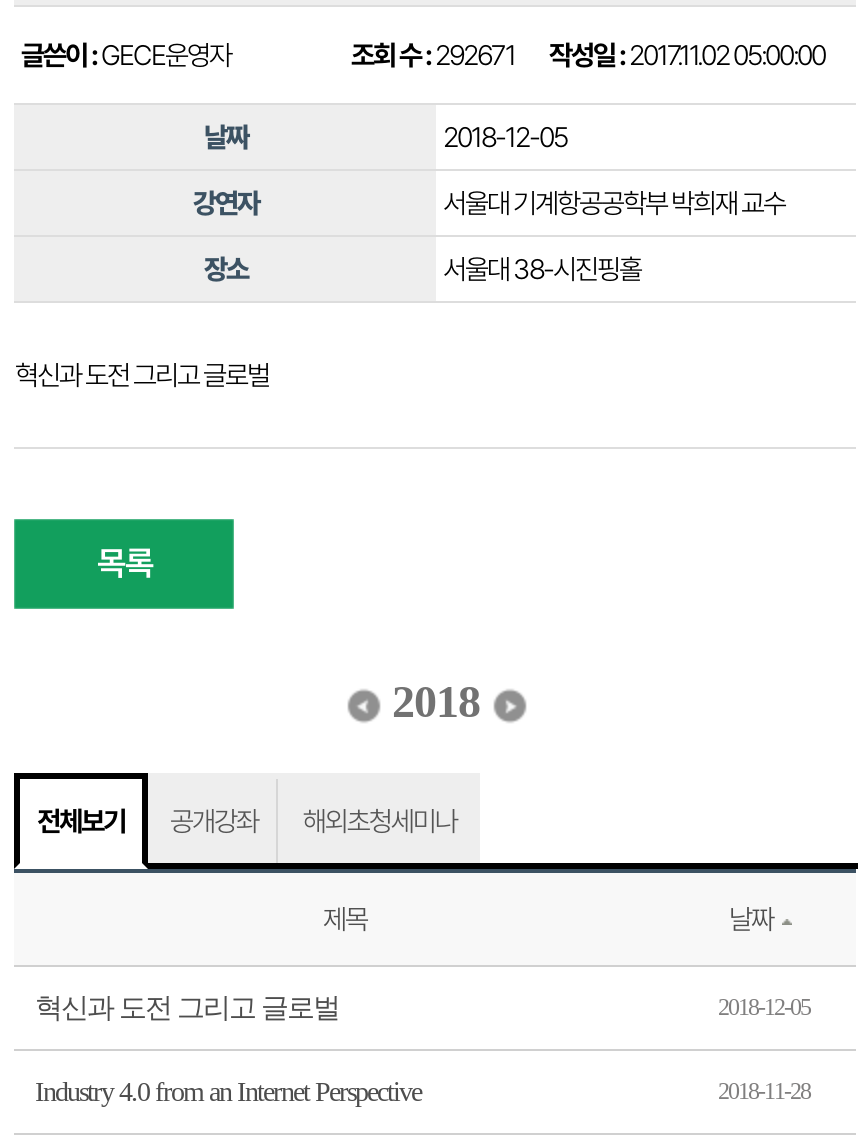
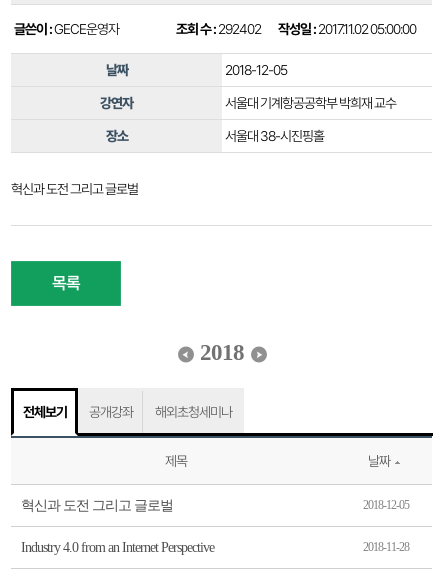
[351,39,825,71] 조회 수 : 292671 작성일 : 2017.11.02 05:00:00 -> [176,21,416,37] 조회 수 : 292402 작성일 : 2017.11.02 05:00:00

